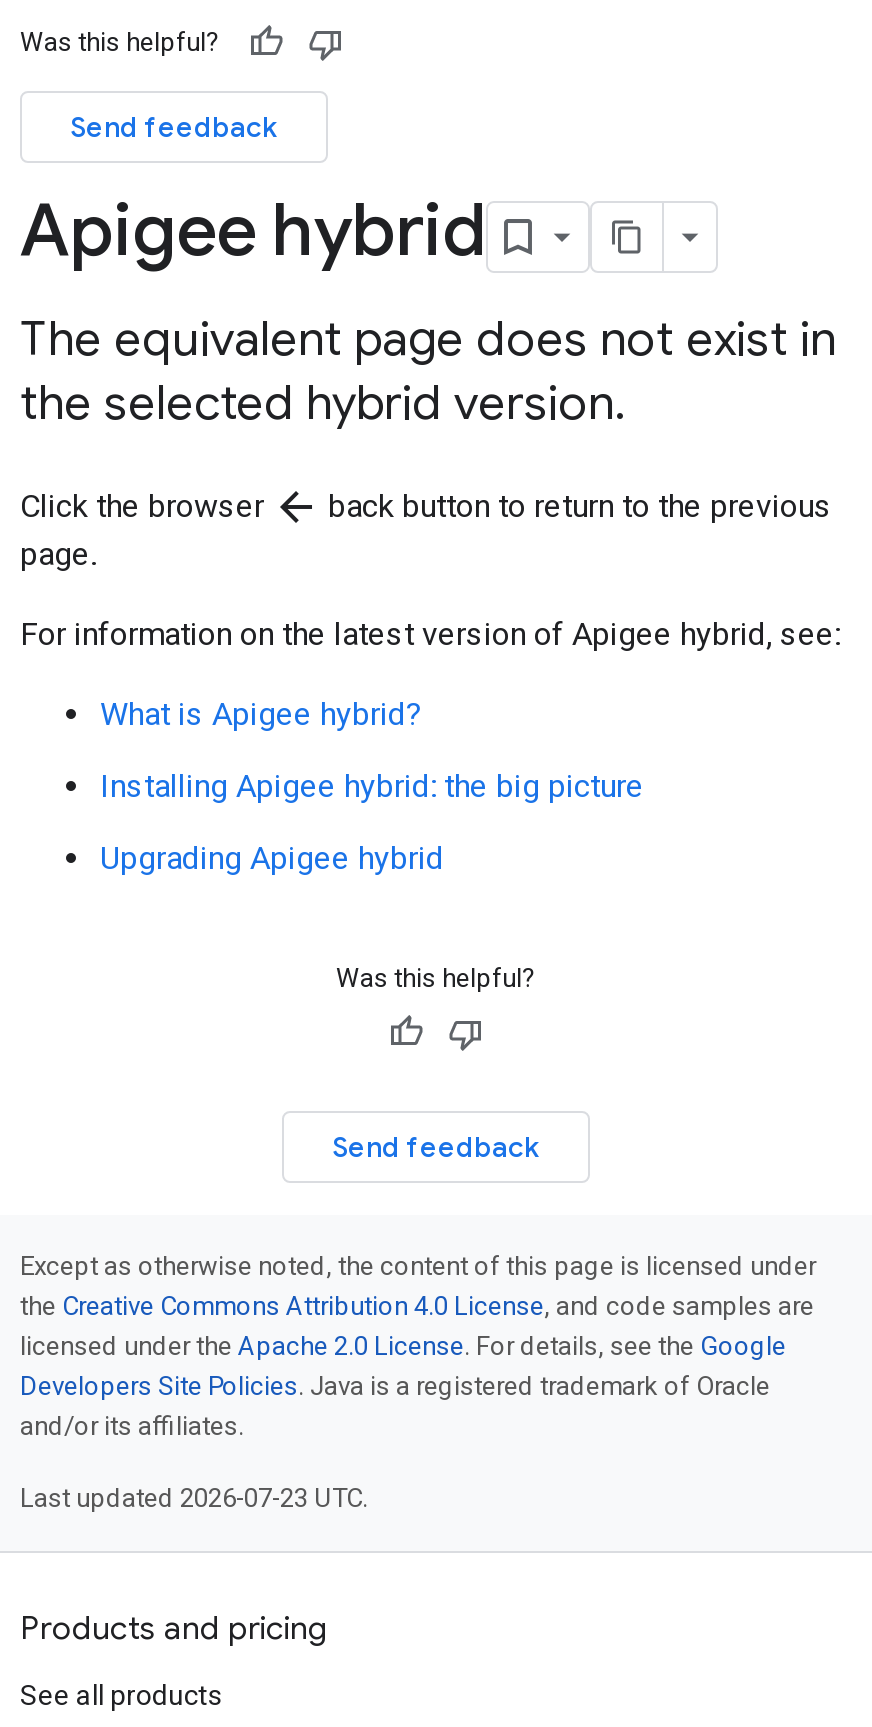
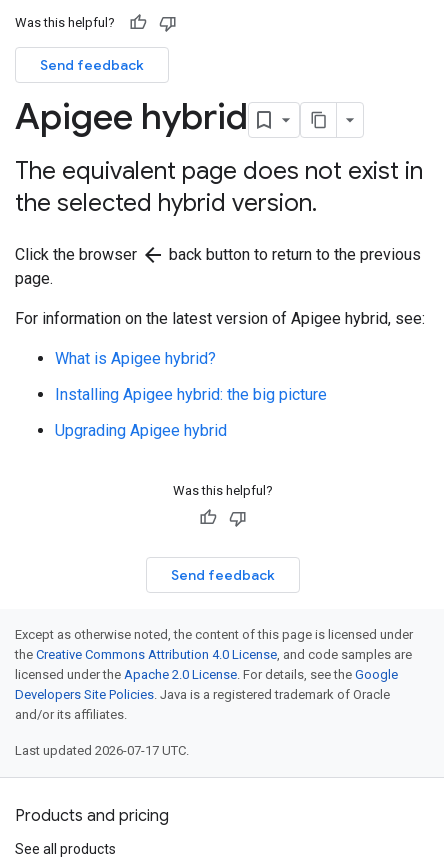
[20,1483,368,1513] Last updated 2026-07-23 UTC. -> [15,743,189,758] Last updated 2026-07-17 UTC.

